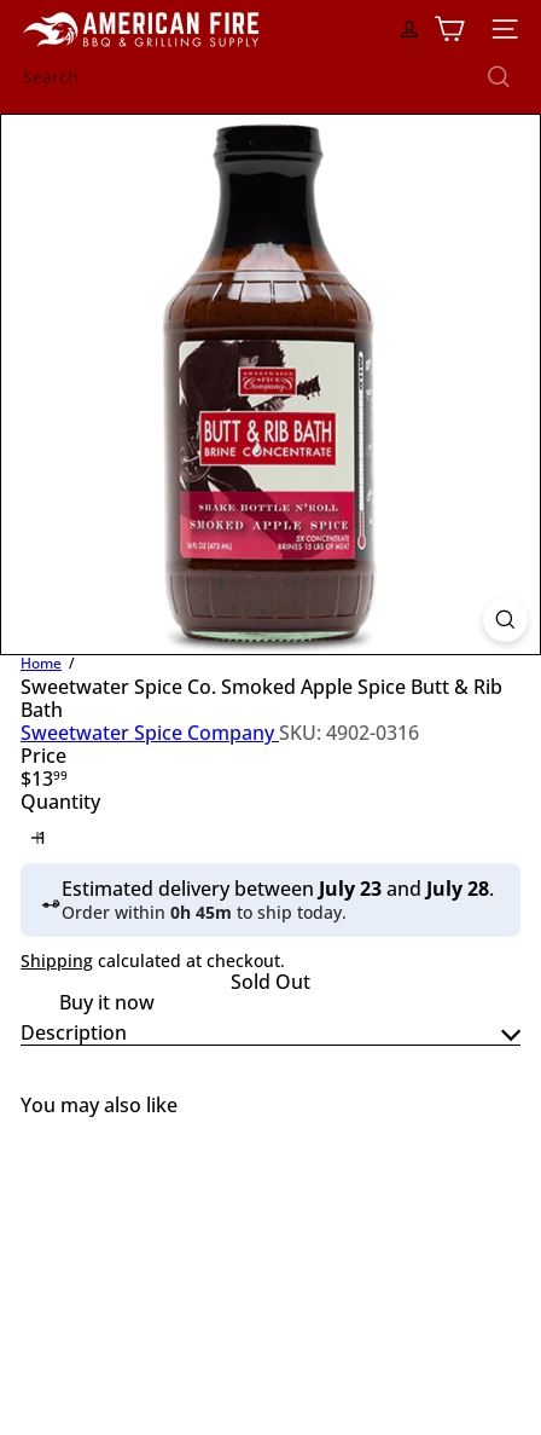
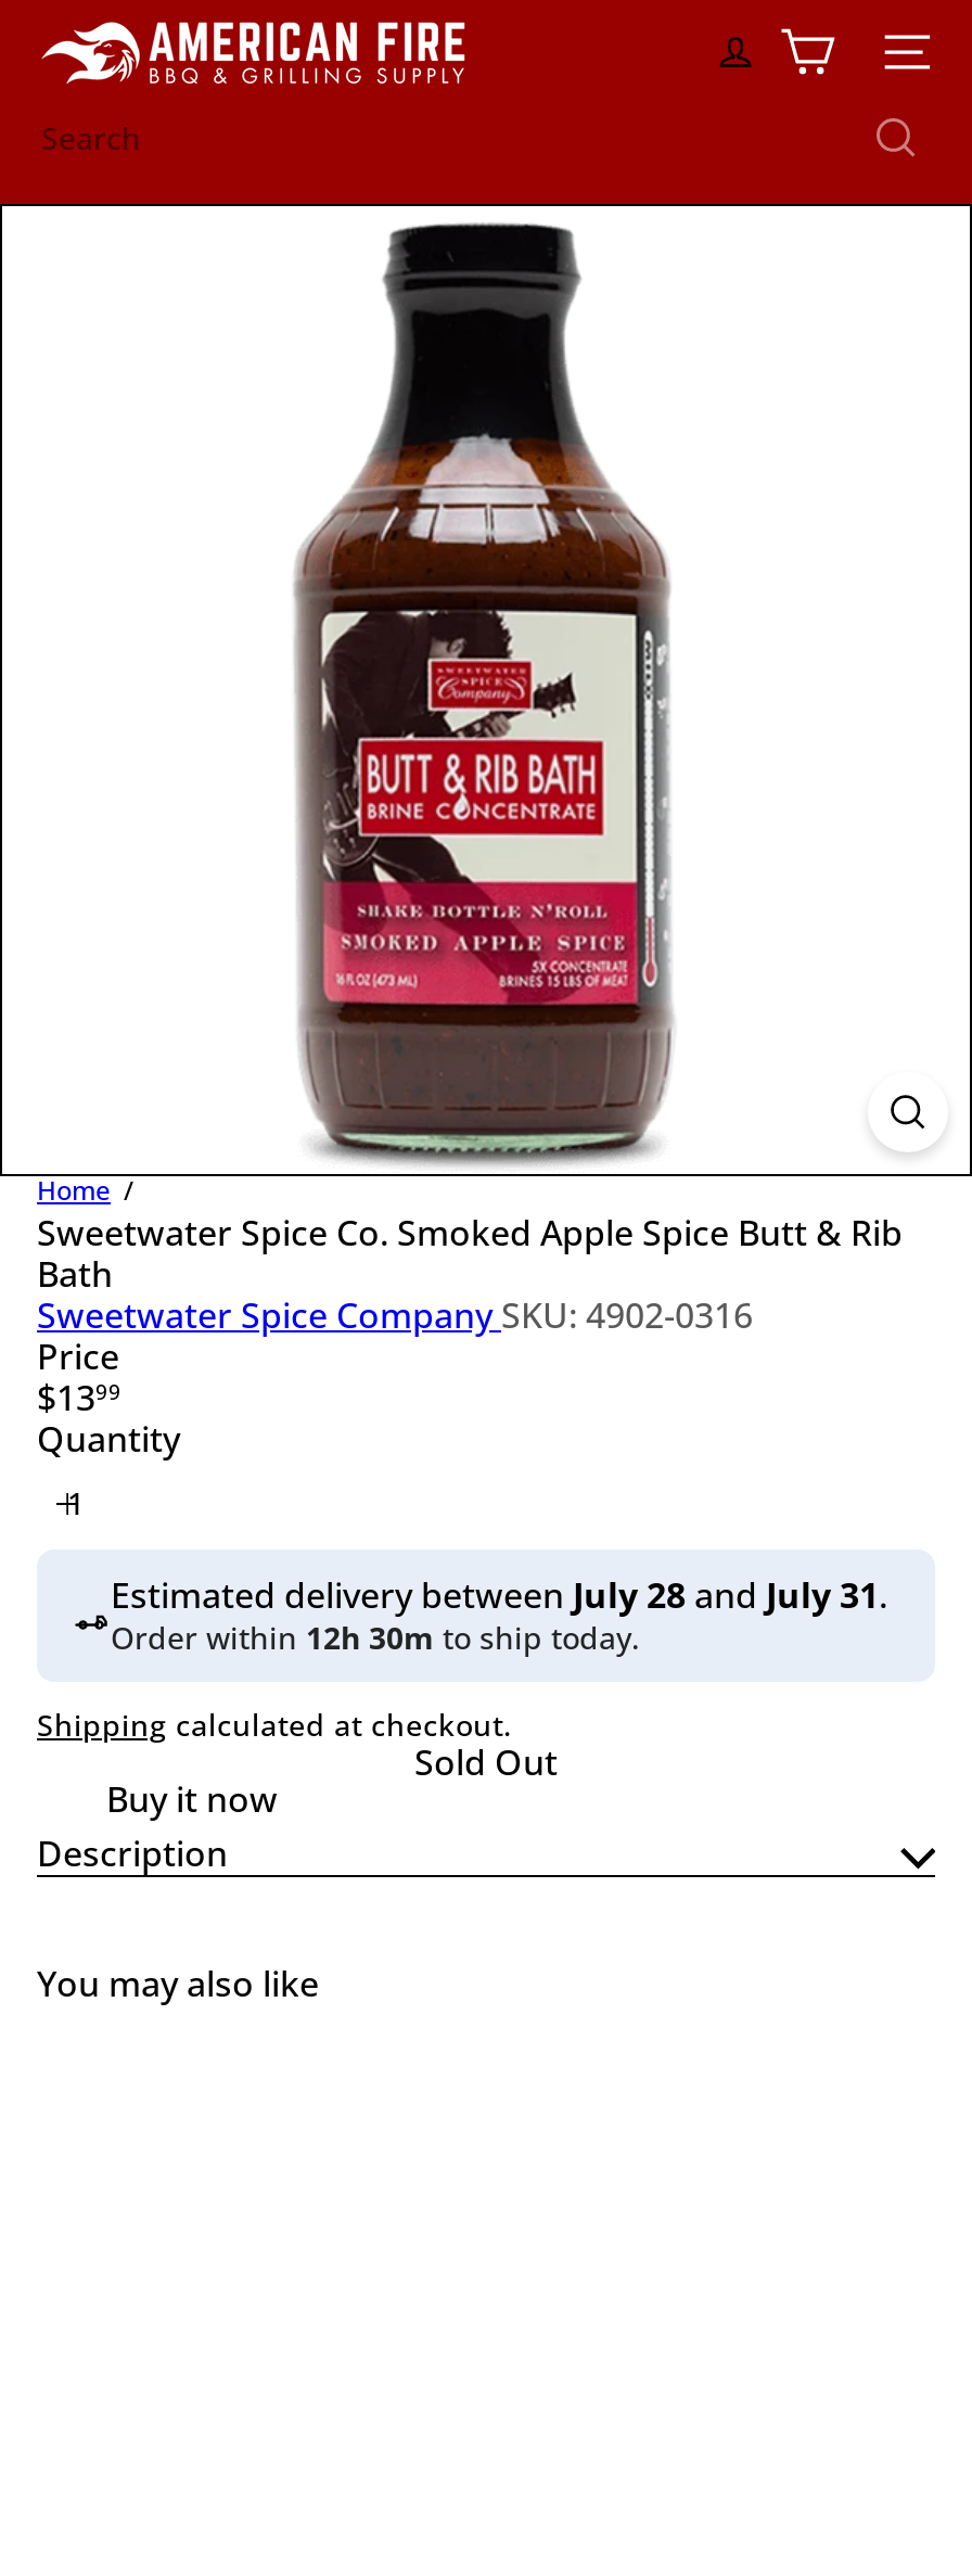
[62,875,494,902] Estimated delivery between July 23 and July 28. -> [111,1571,887,1619] Estimated delivery between July 28 and July 31.
[62,901,347,924] Order within 0h 45m to ship today. -> [111,1617,640,1658] Order within 12h 30m to ship today.

